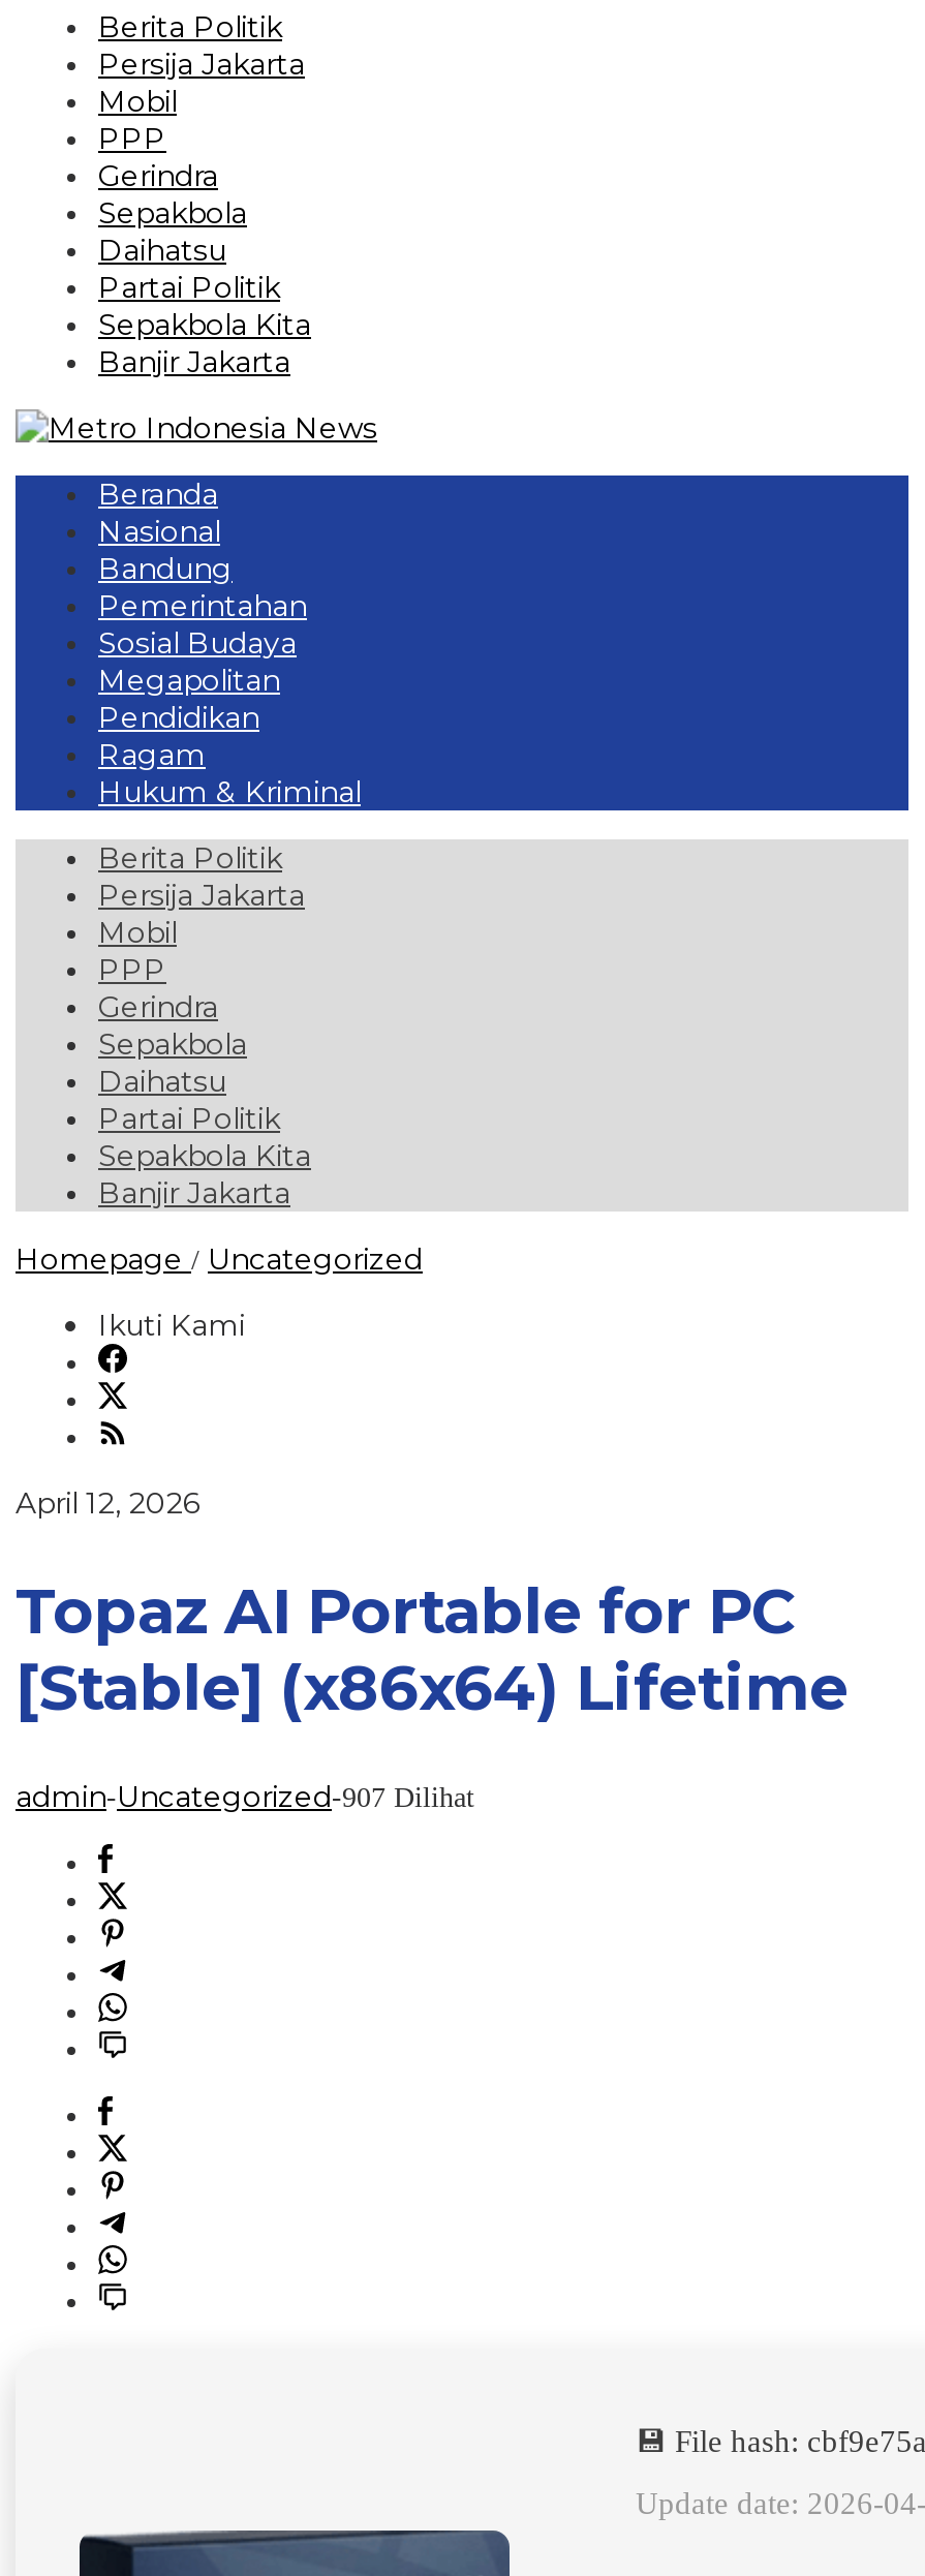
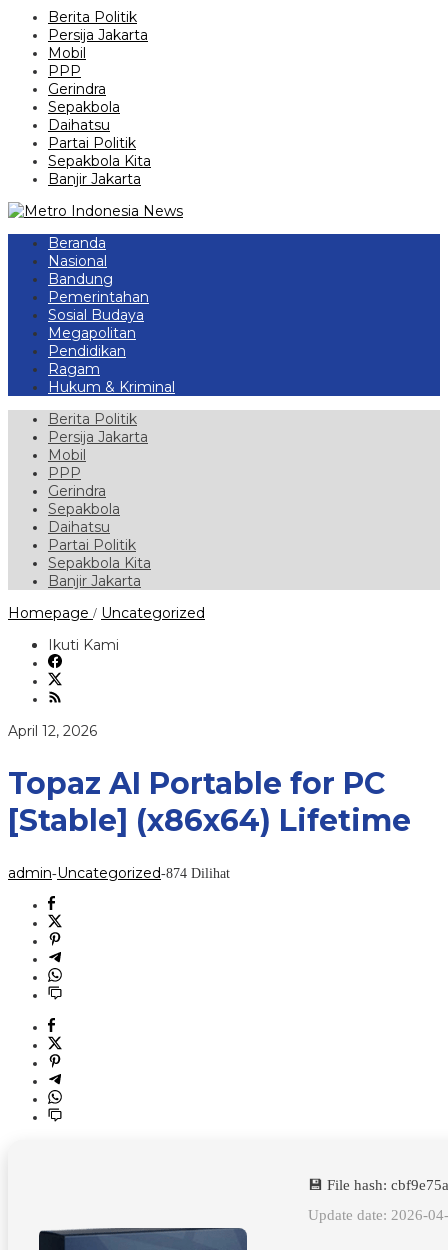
[16,1778,474,1815] admin-Uncategorized-907 Dilihat -> [8,864,230,882] admin-Uncategorized-874 Dilihat

